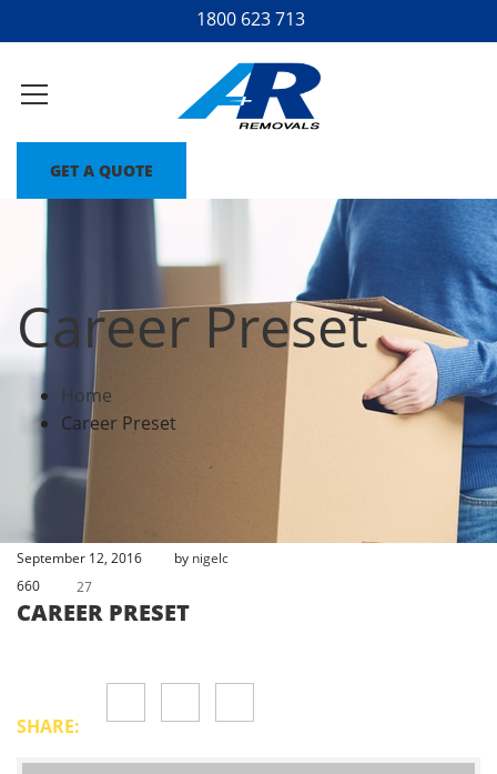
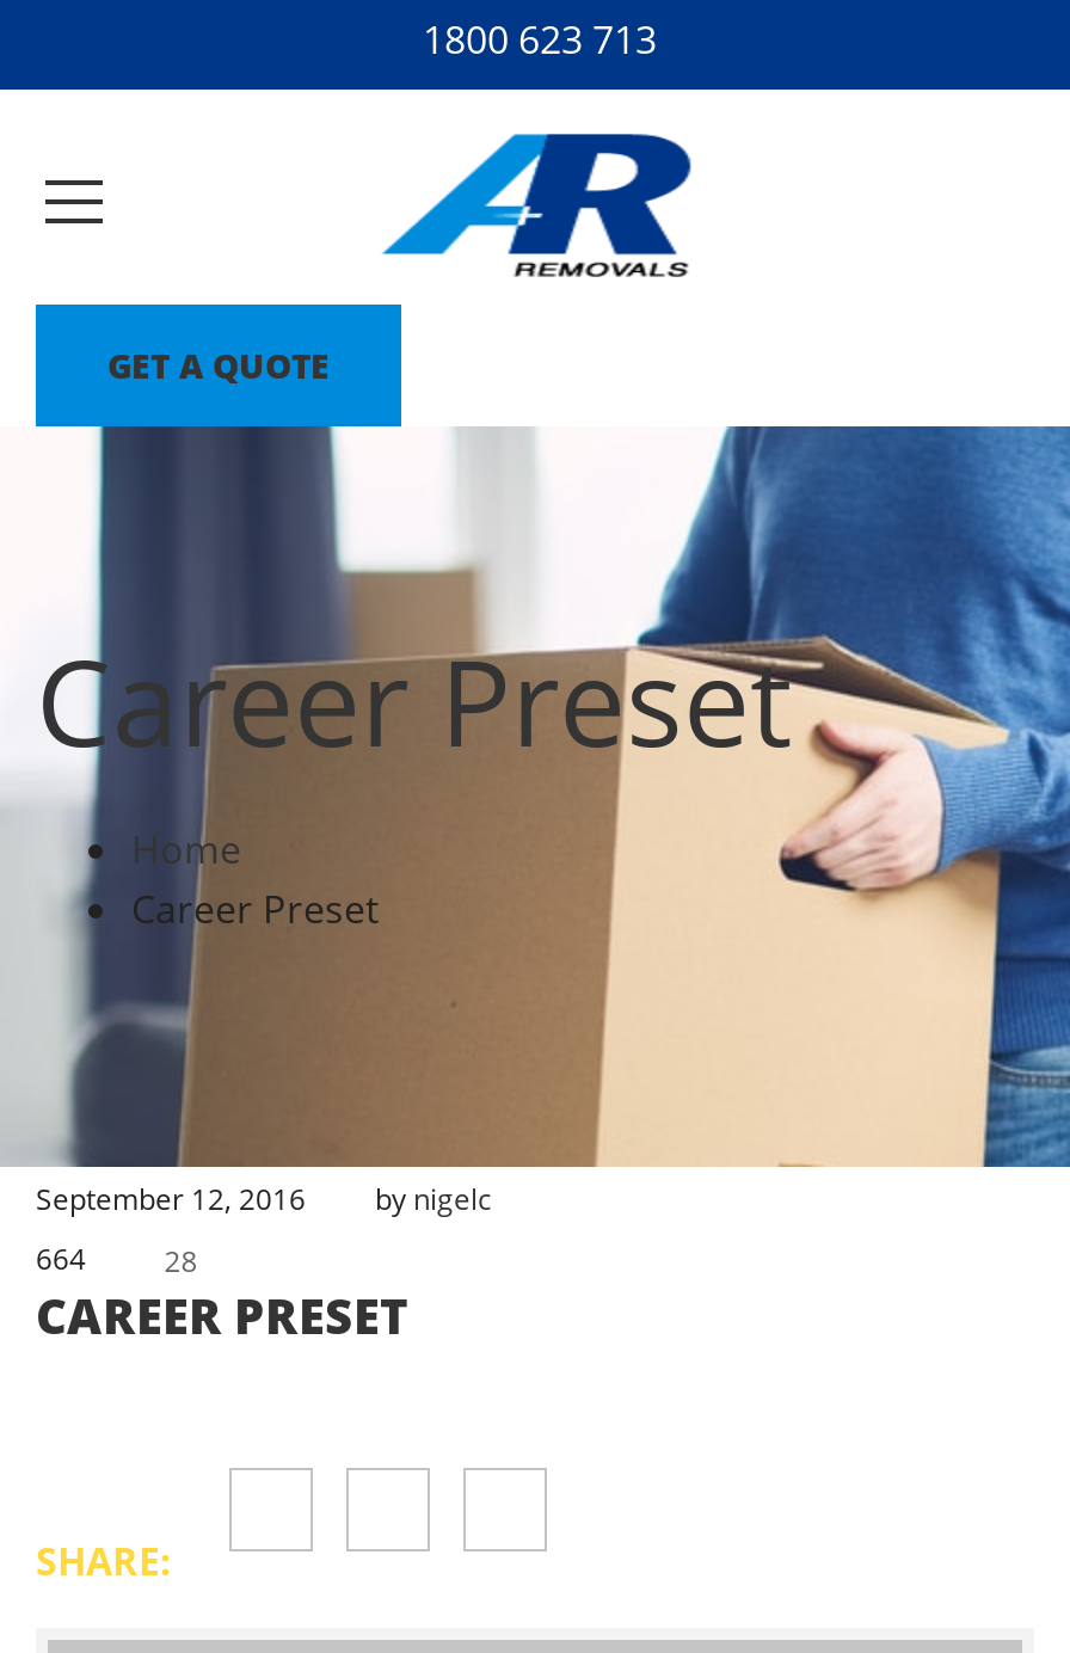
[17,576,40,595] 660 -> [36,1239,86,1279] 664
[76,577,92,596] 27 -> [164,1240,198,1281] 28

